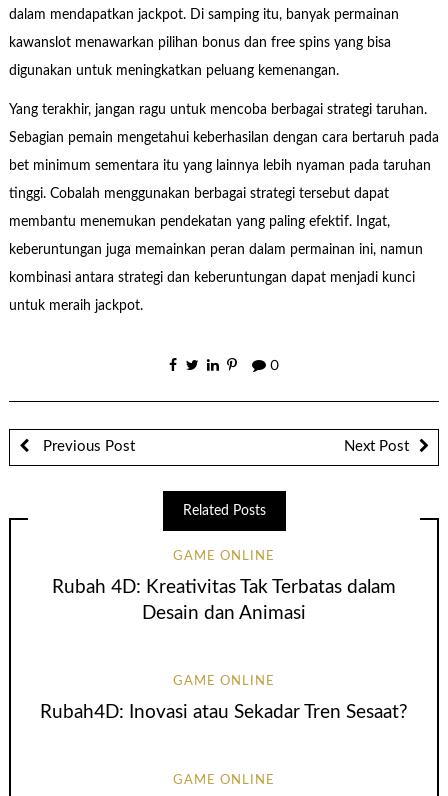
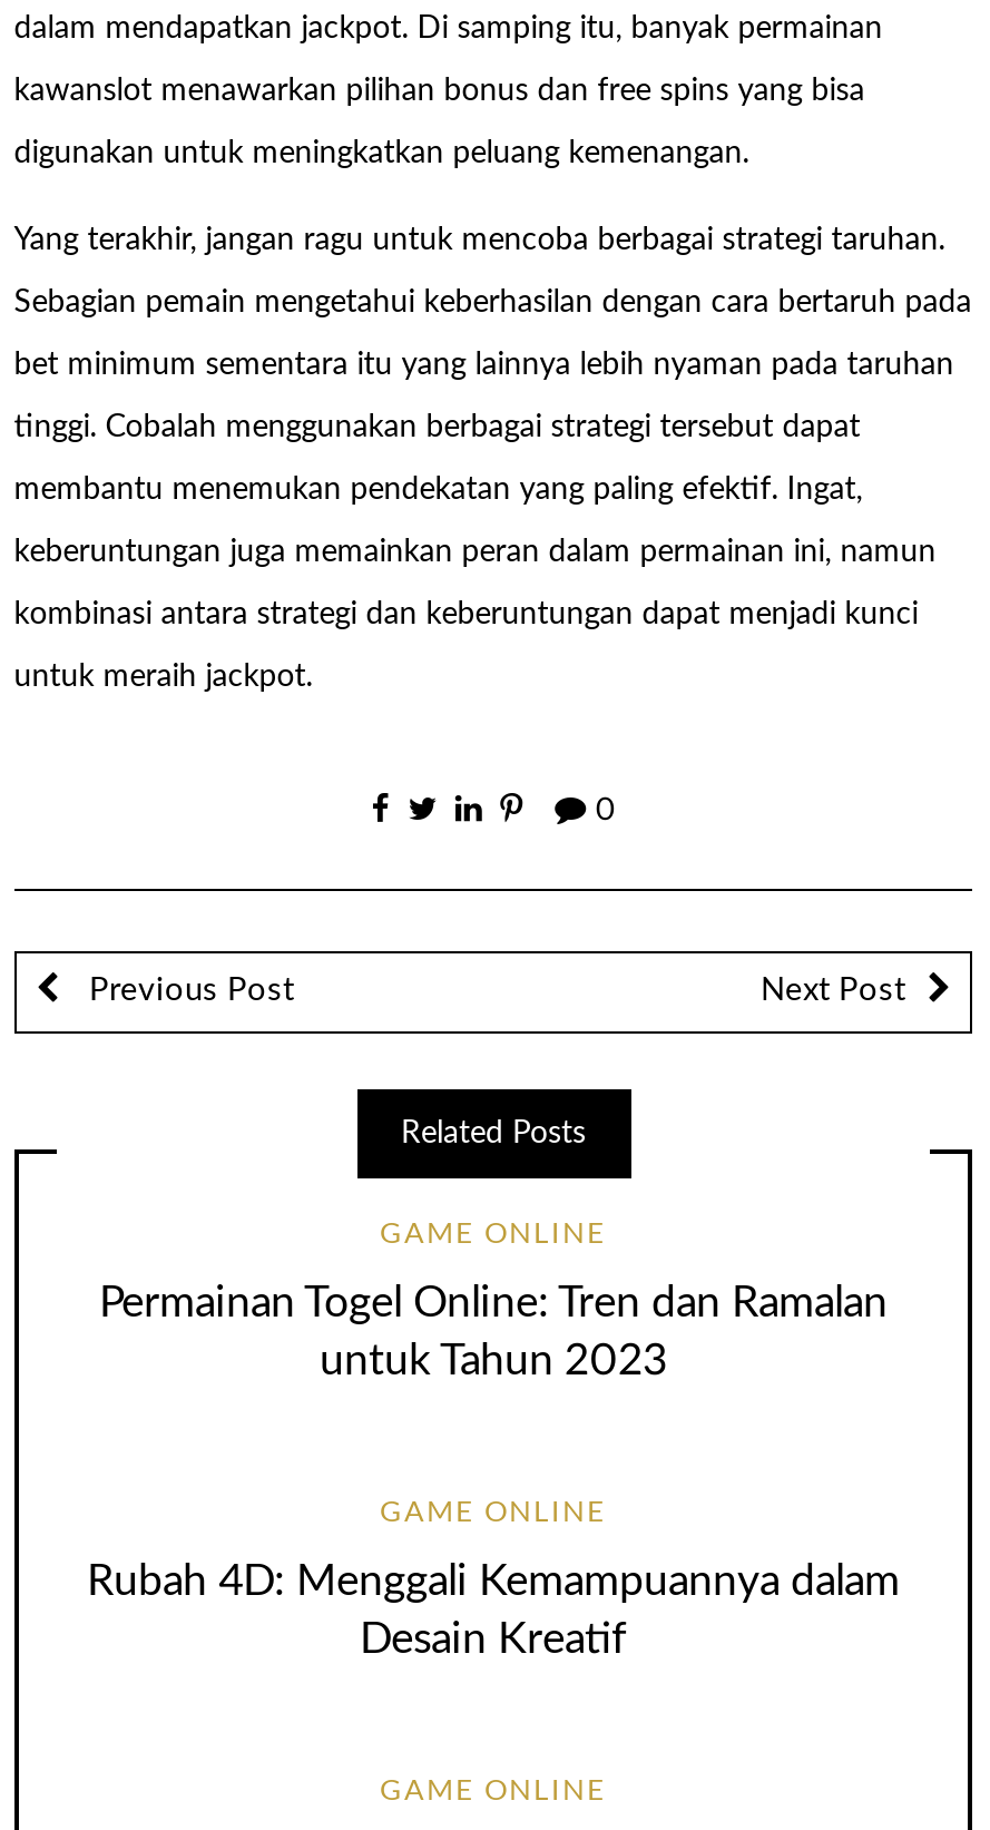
[52,578,396,623] Rubah 4D: Kreativitas Tak Terbatas dalam | Desain dan Animasi -> [99,1284,888,1384] Permainan Togel Online: Tren dan Ramalan | untuk Tahun 2023
[40,703,408,722] Rubah4D: Inovasi atau Sekadar Tren Sesaat? -> [87,1562,900,1662] Rubah 4D: Menggali Kemampuannya dalam | Desain Kreatif

